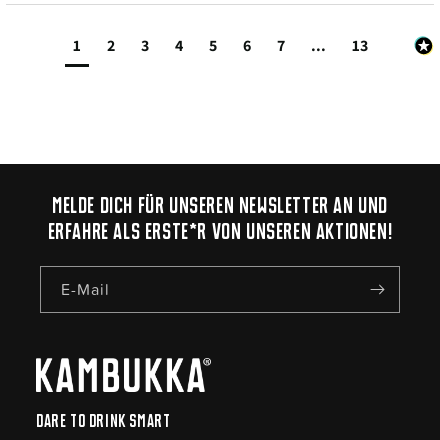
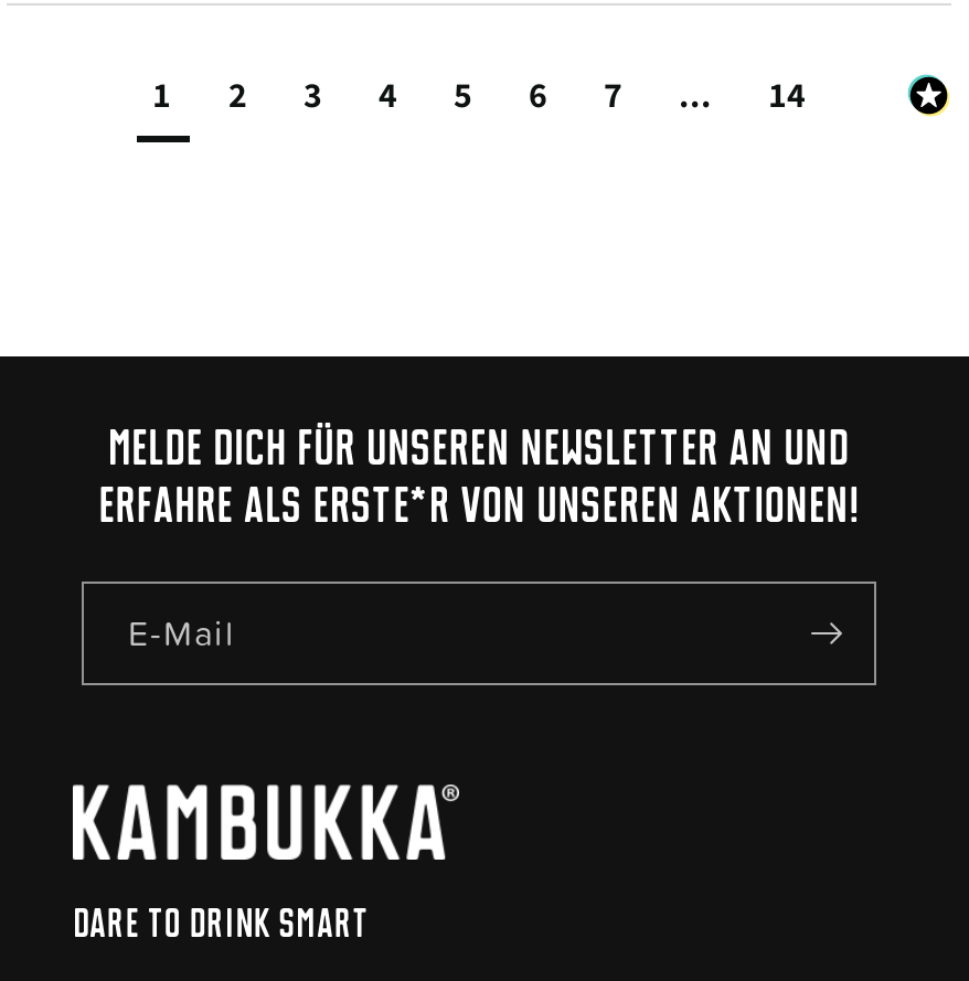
[351,35,367,56] 13 -> [769,71,805,118] 14

